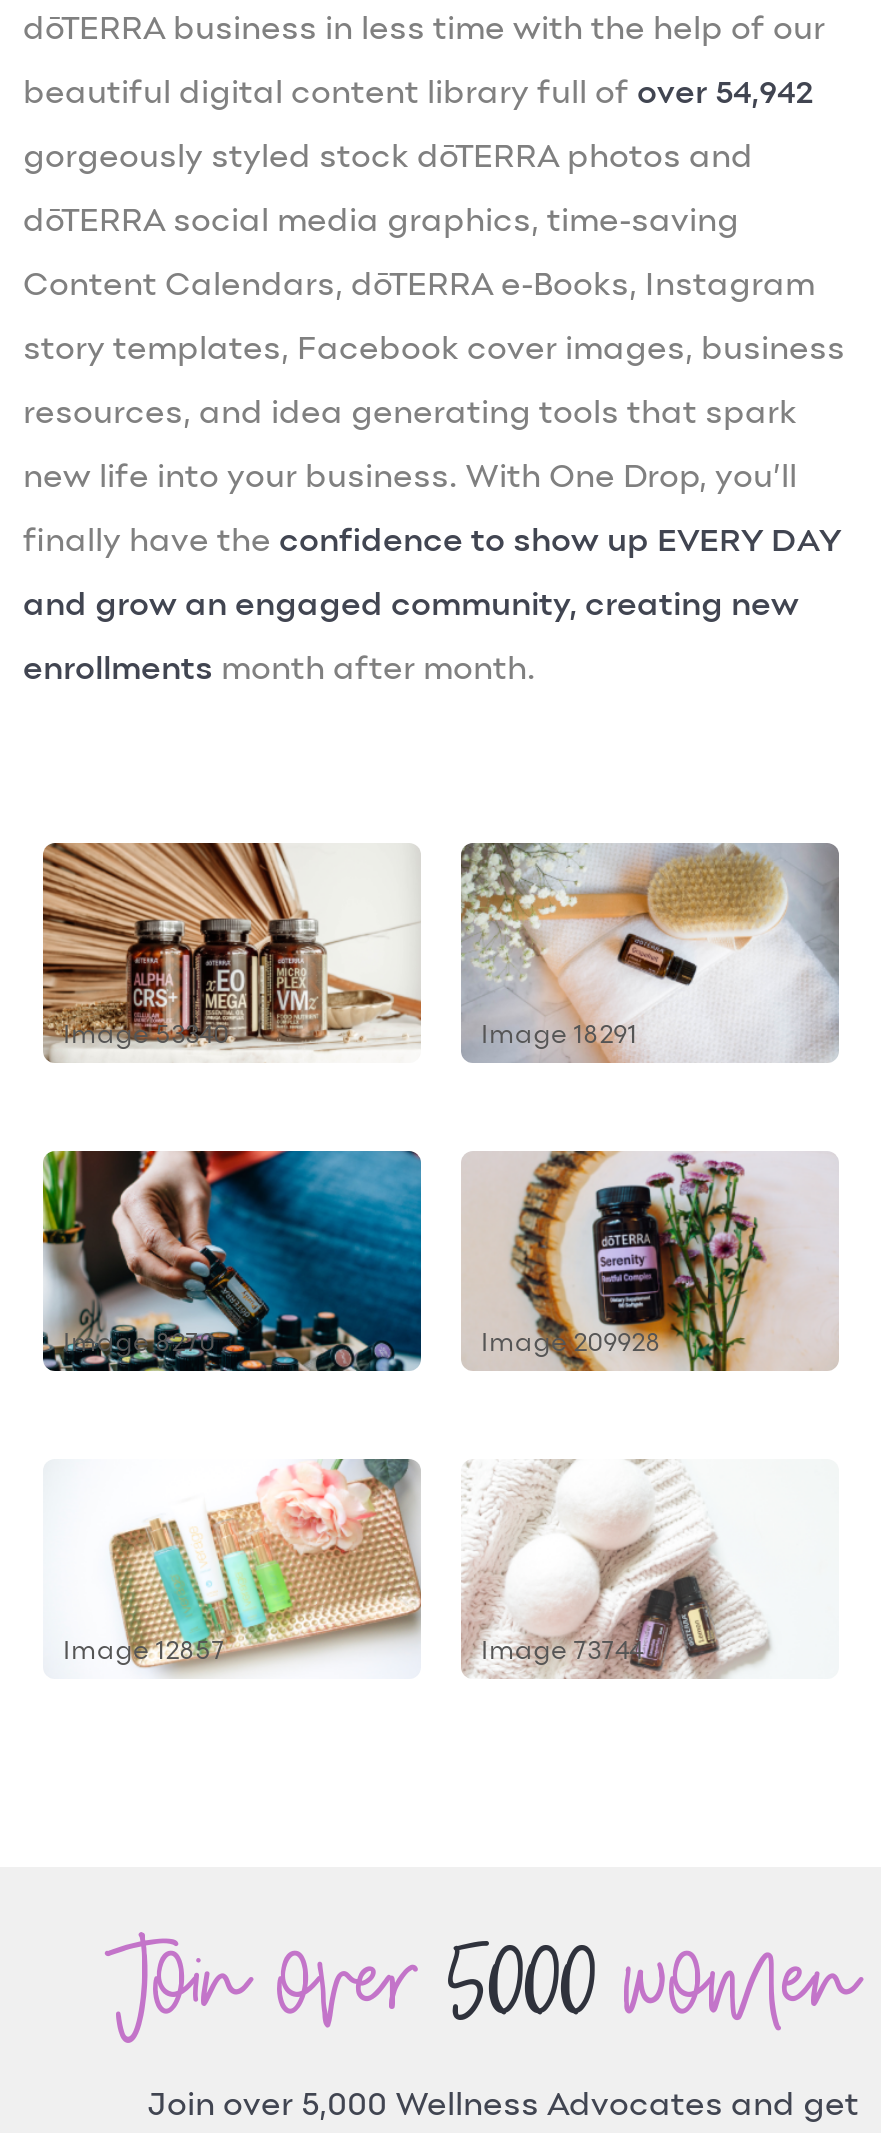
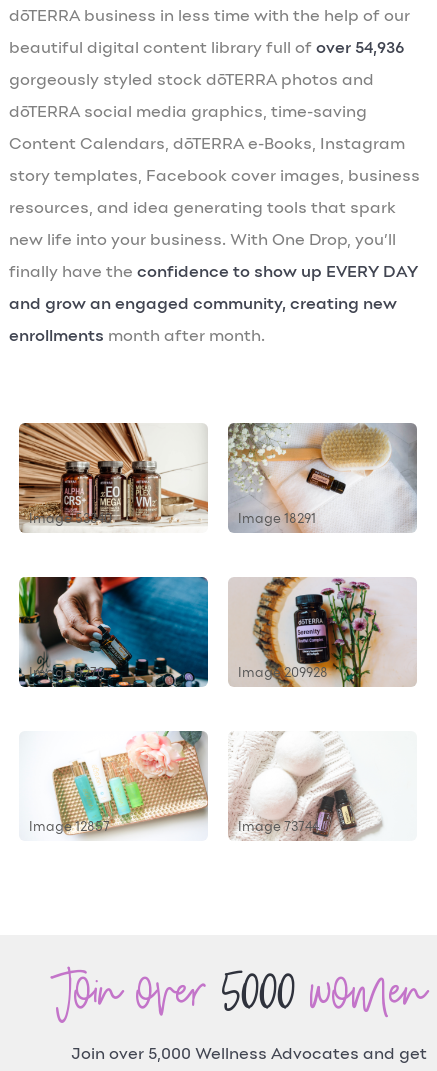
[23,78,813,110] beautiful digital content library full of over 54,942 -> [9,40,404,56] beautiful digital content library full of over 54,936

